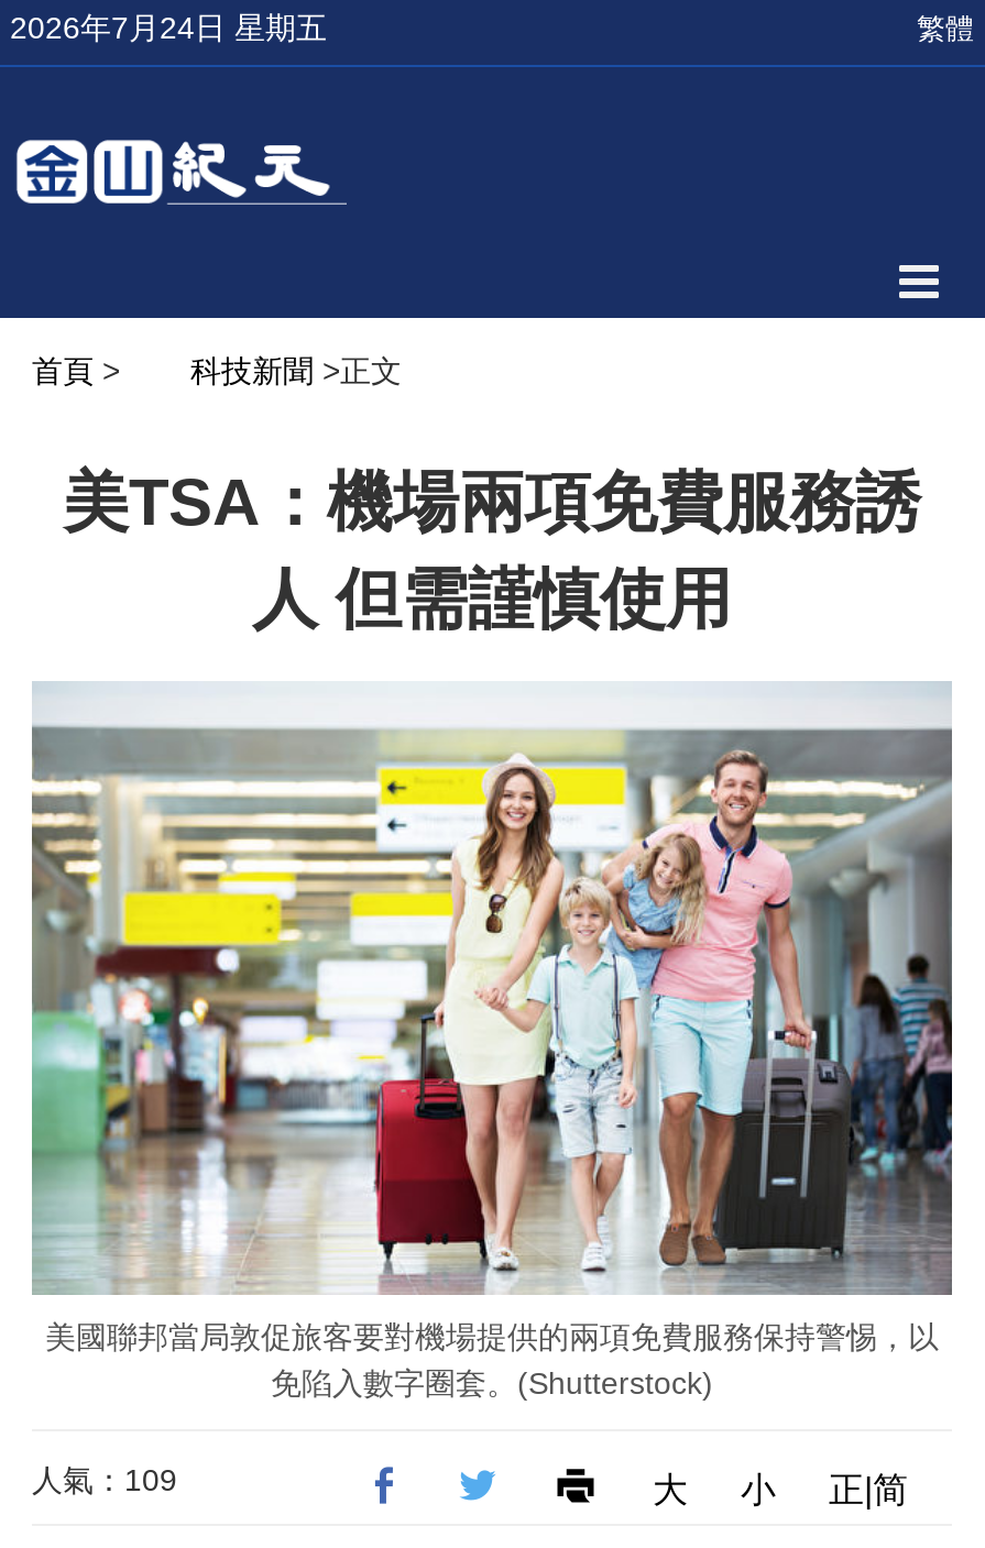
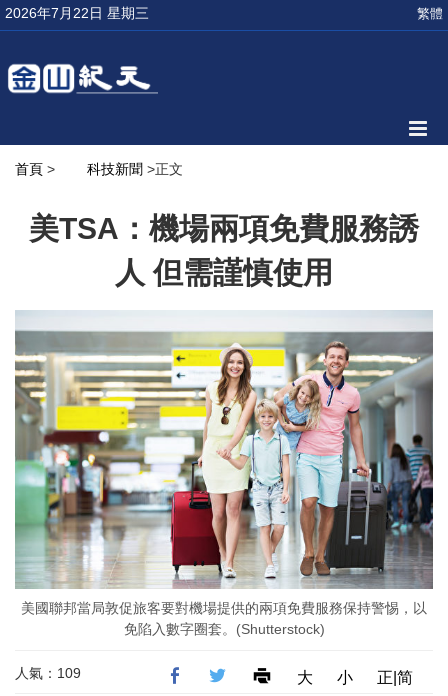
[10,10,327,45] 2026年7月24日 星期五 -> [5,5,149,21] 2026年7月22日 星期三

